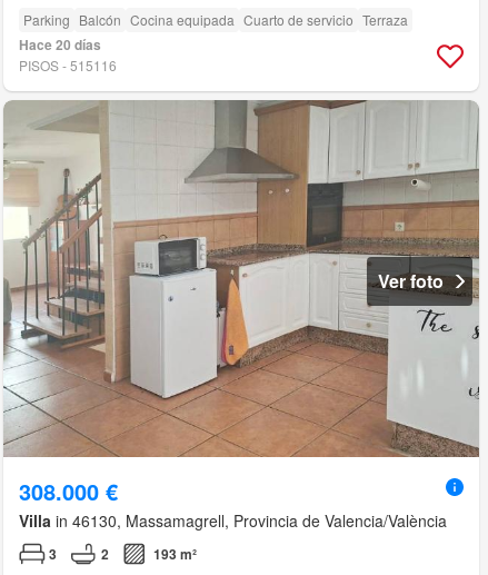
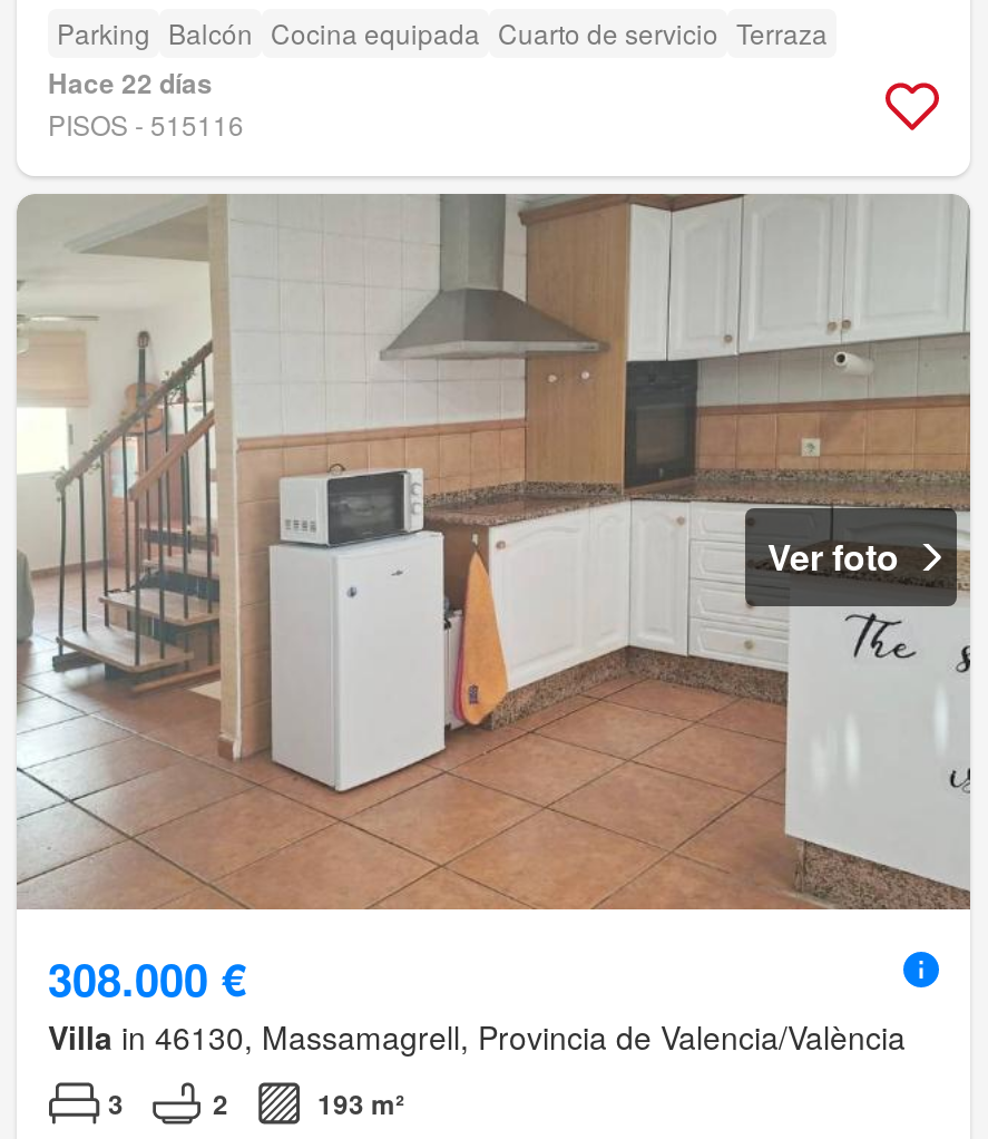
[19,35,101,55] Hace 20 días -> [48,63,213,103] Hace 22 días

